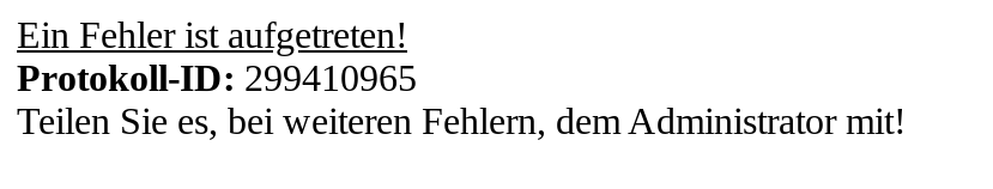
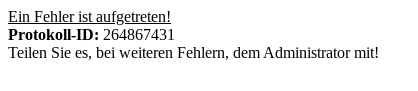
[17,57,417,98] Protokoll-ID: 299410965 -> [8,26,175,43] Protokoll-ID: 264867431

